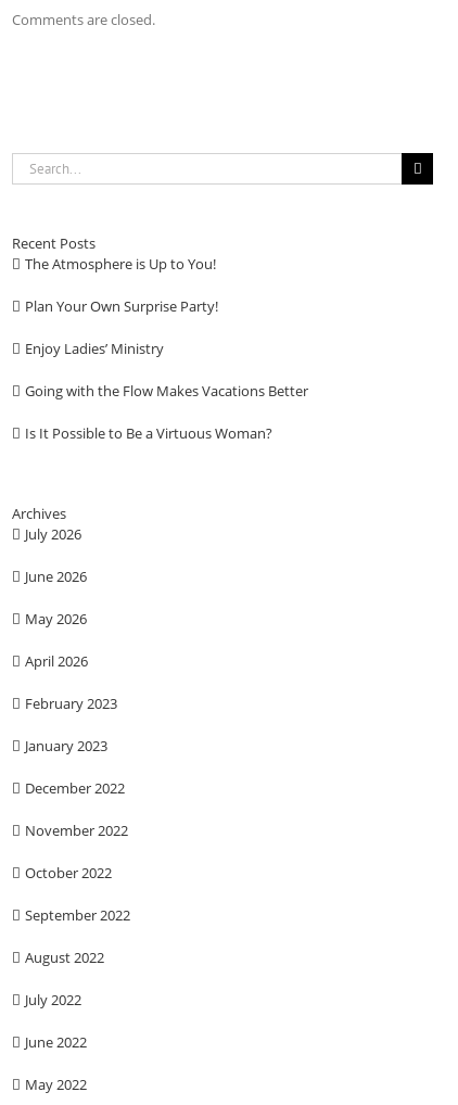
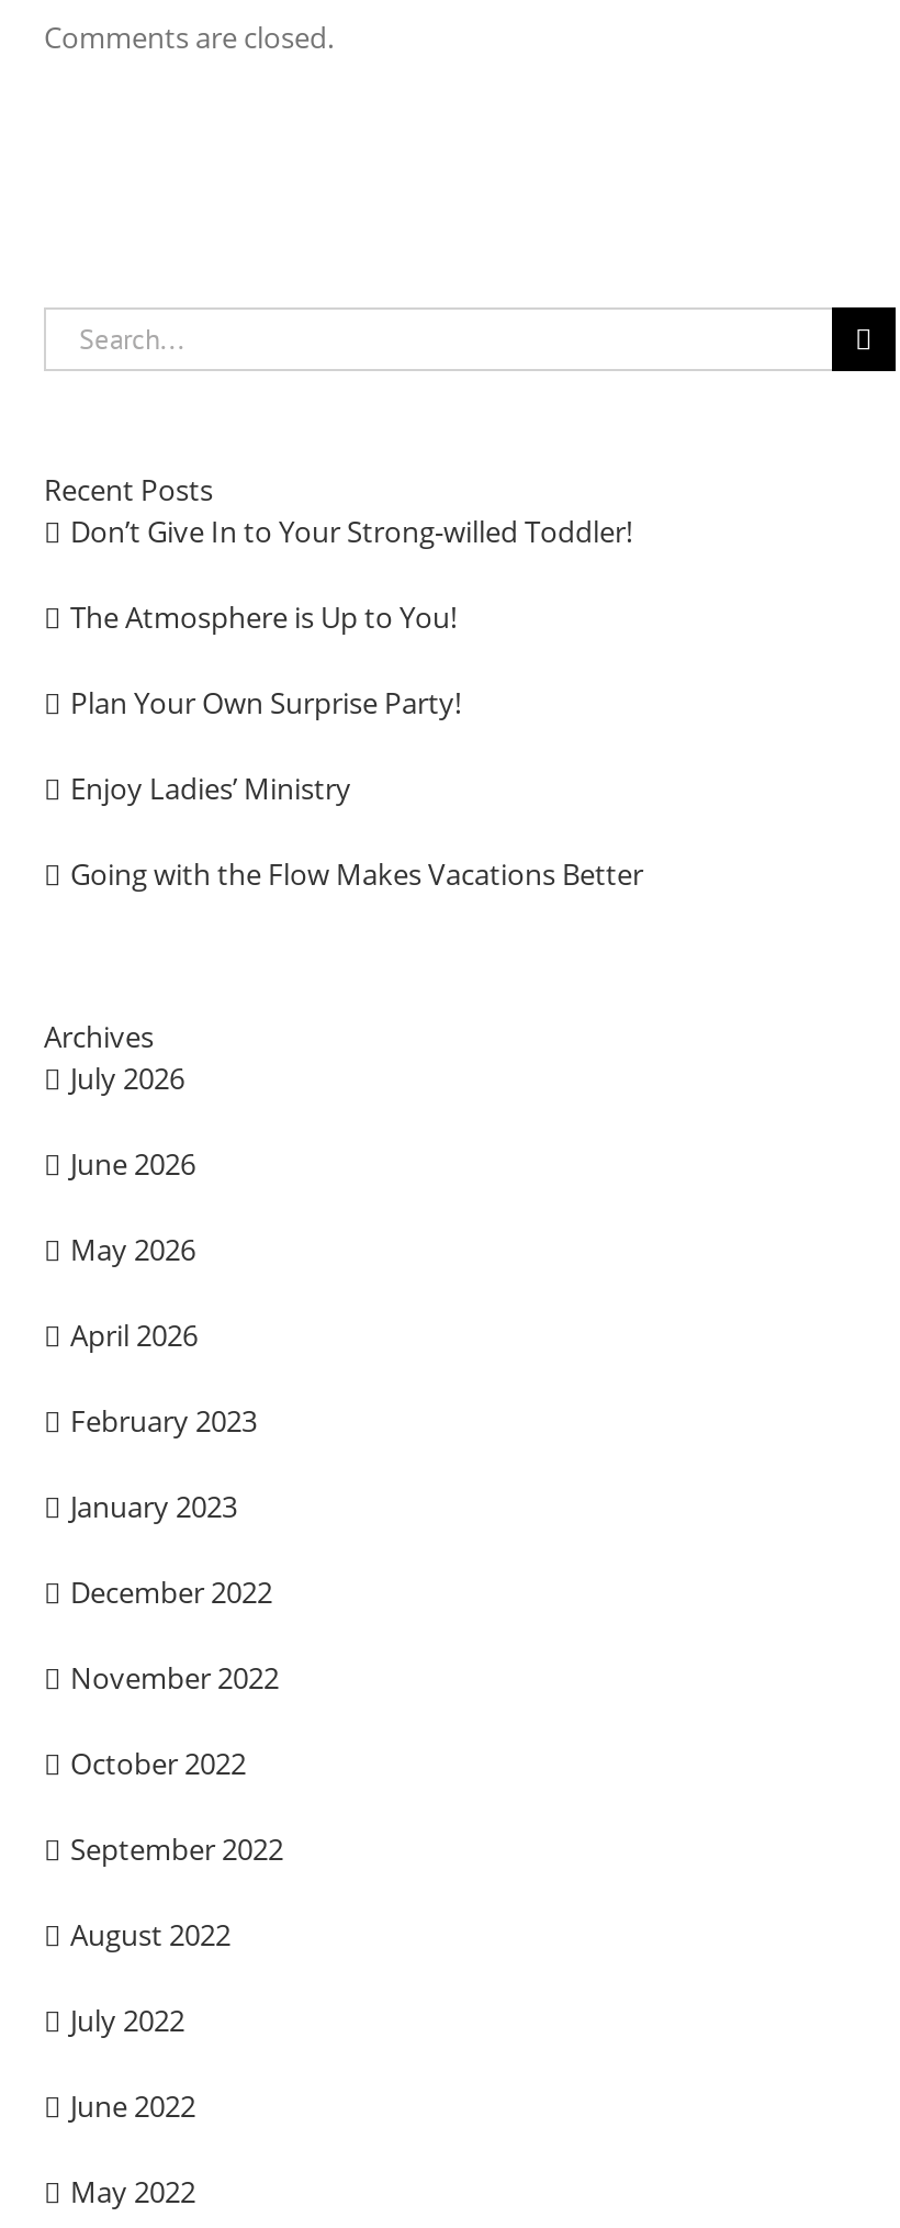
none -> [70,511,632,551] Don’t Give In to Your Strong-willed Toddler!
moved [25,254,308,401] -> [70,597,643,894]: The Atmosphere is Up to You! | Plan Your Own Surprise Party! | Enjoy Ladies’ Ministry | Going with the Flow Makes Vacations Better
[25,424,272,443] Is It Possible to Be a Virtuous Woman? -> none

